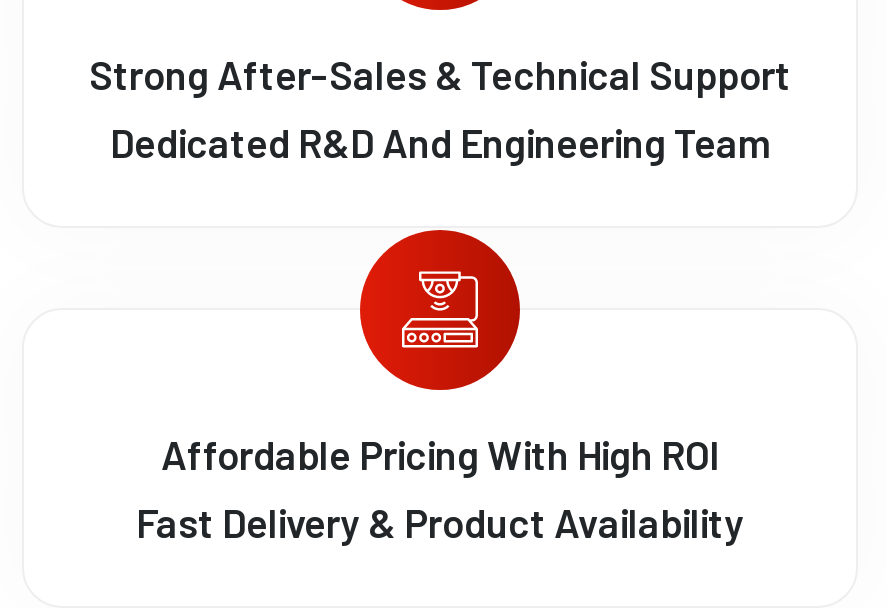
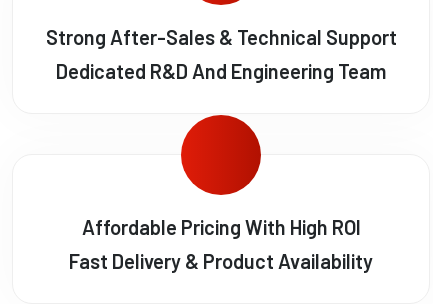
[400,270,480,350] [image] -> none

